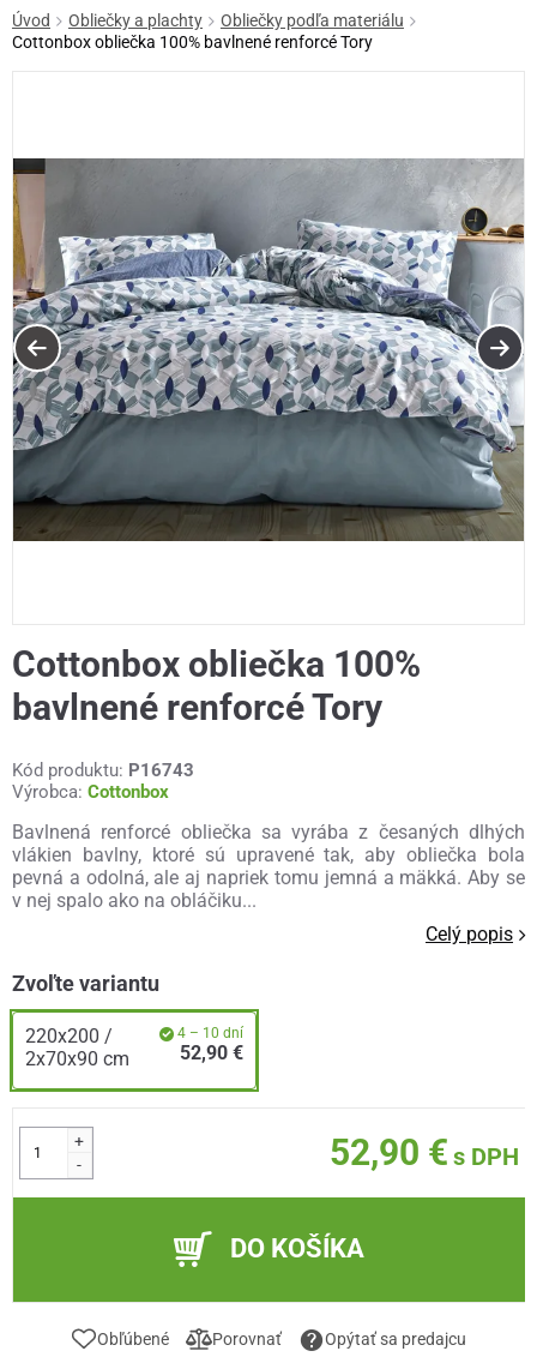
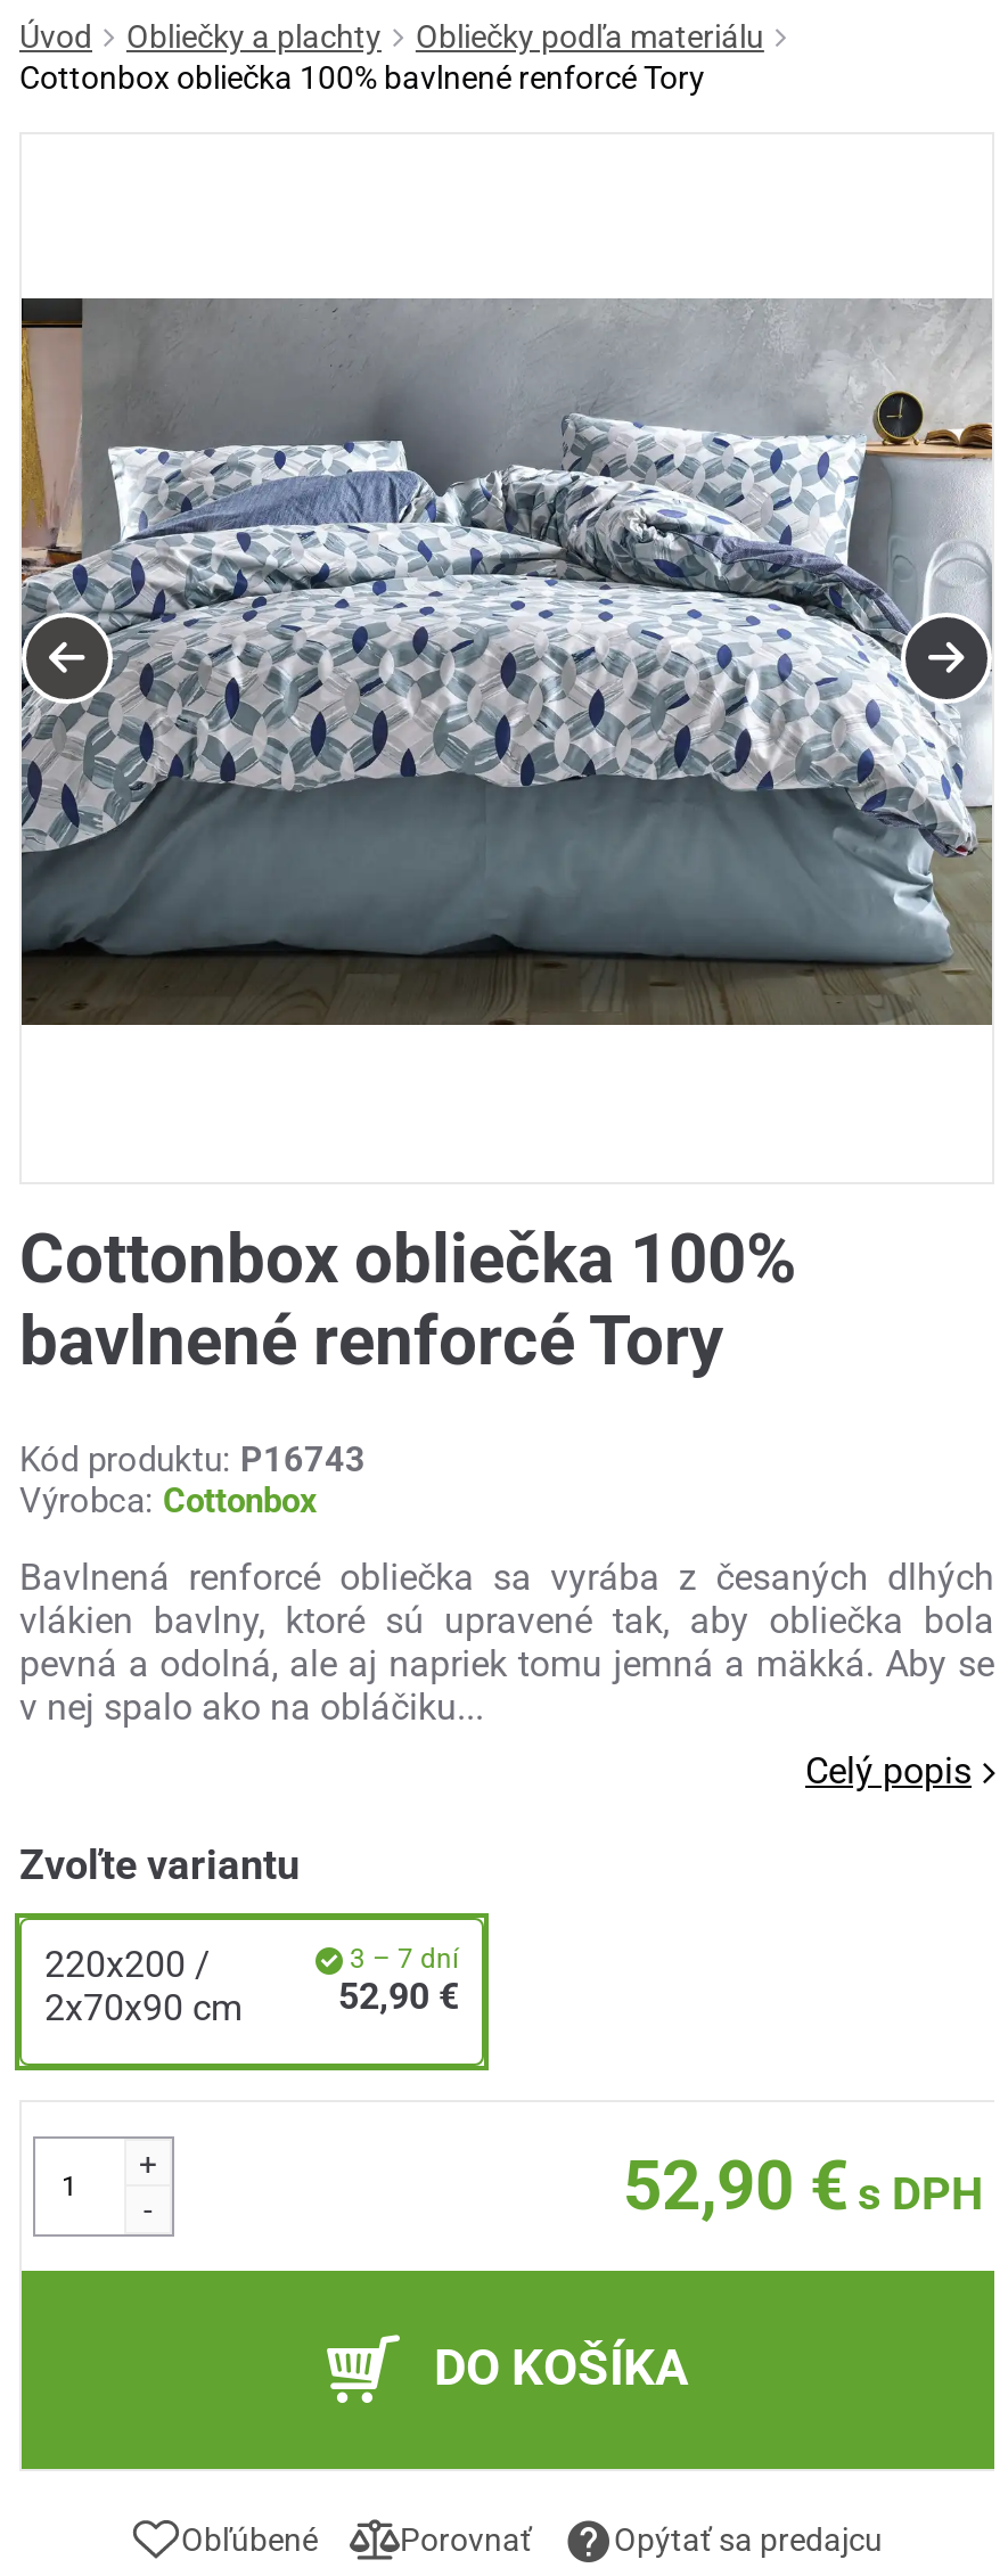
[174,1025,243,1042] 4 – 10 dní -> [343,1944,459,1975] 3 – 7 dní

